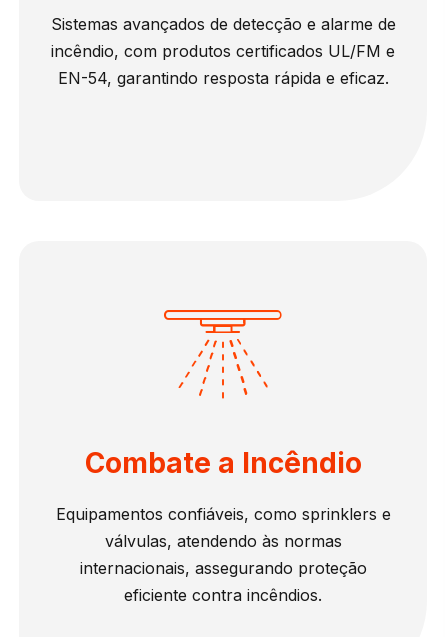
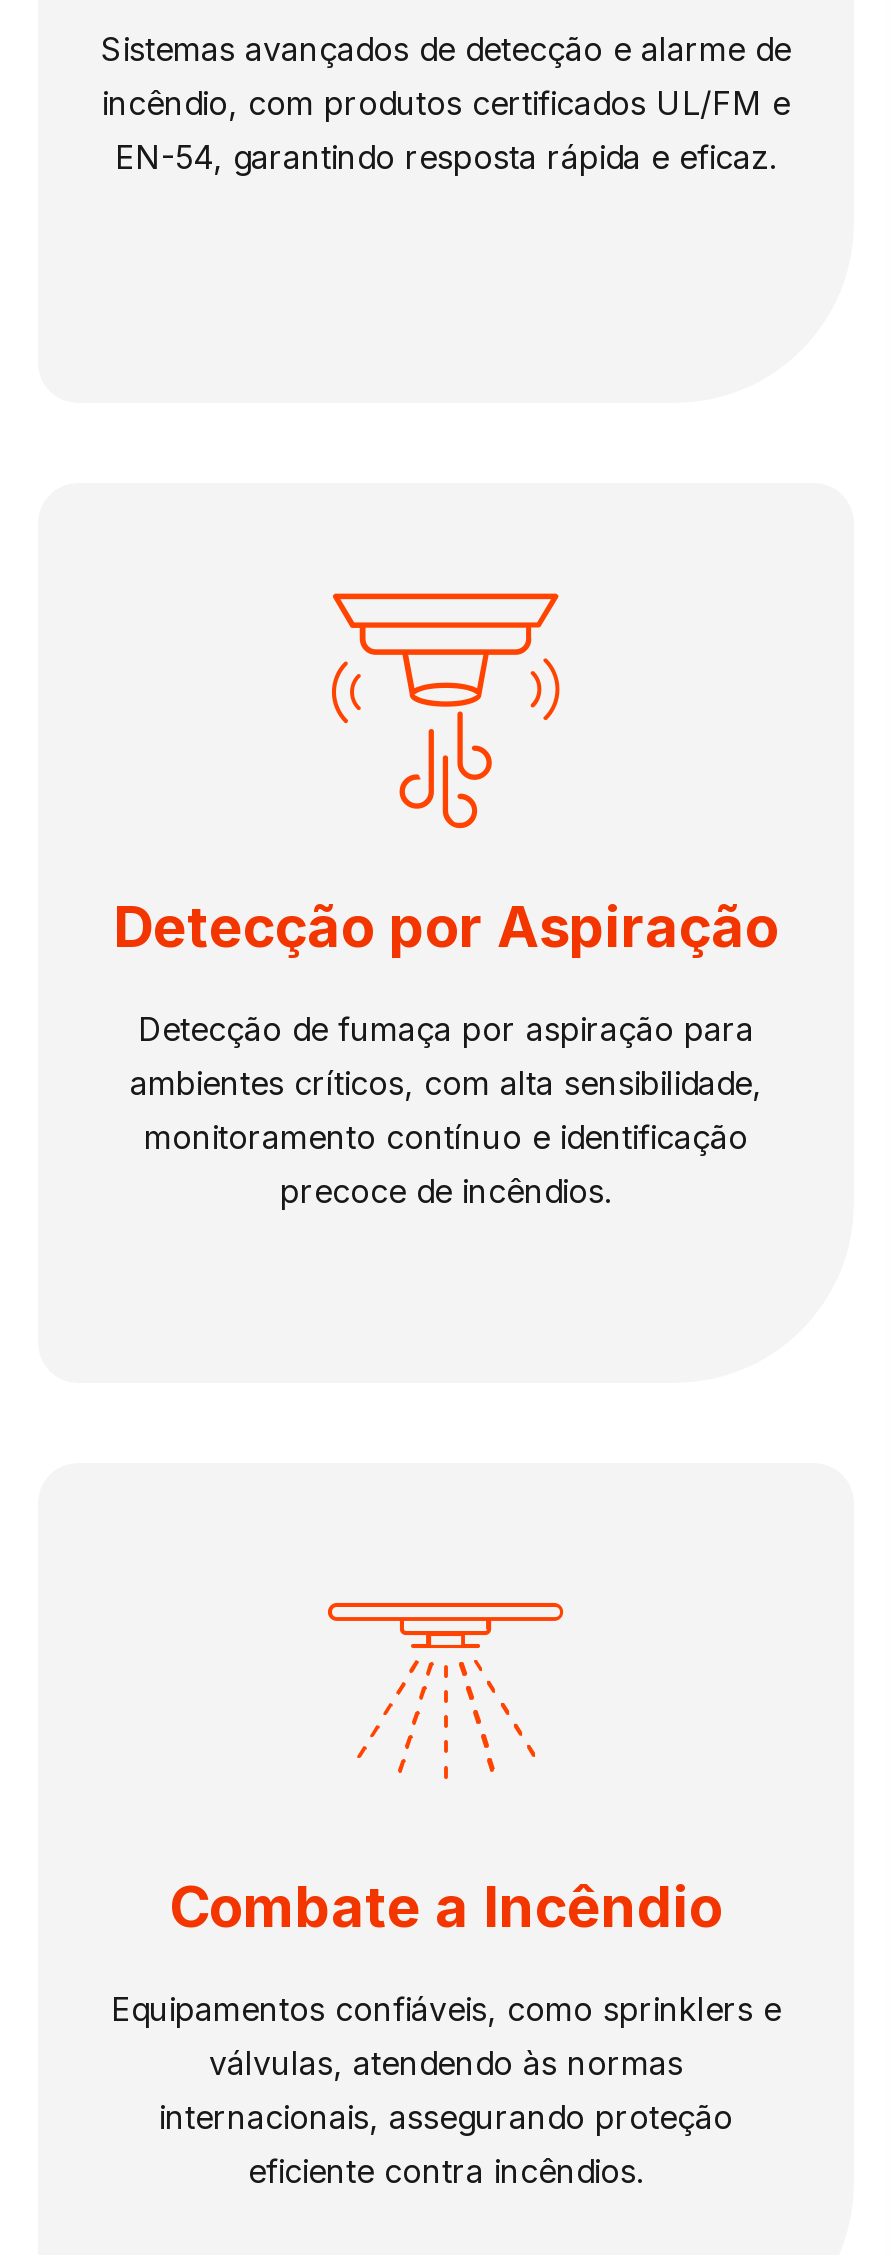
none -> [113,591,779,1211] [image] | Detecção por Aspiração | Detecção de fumaça por aspiração para | ambientes críticos, com alta sensibilidade, | monitoramento contínuo e identificação | precoce de incêndios.

